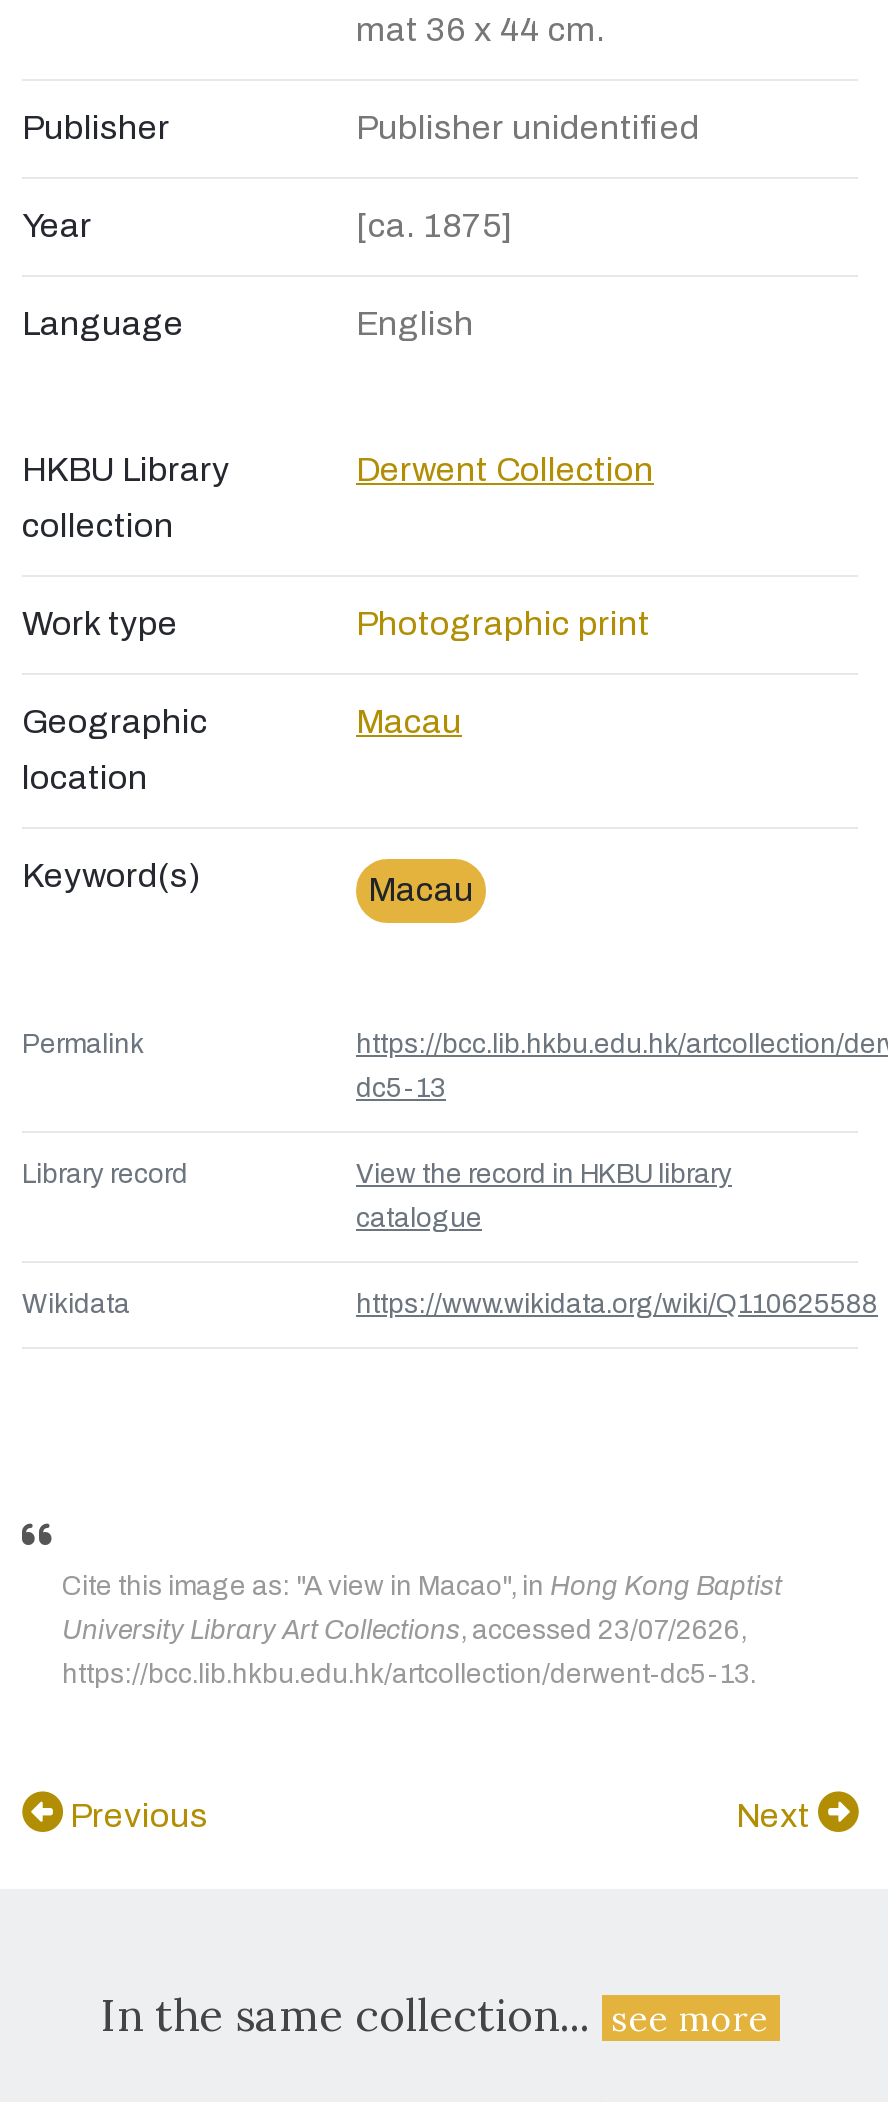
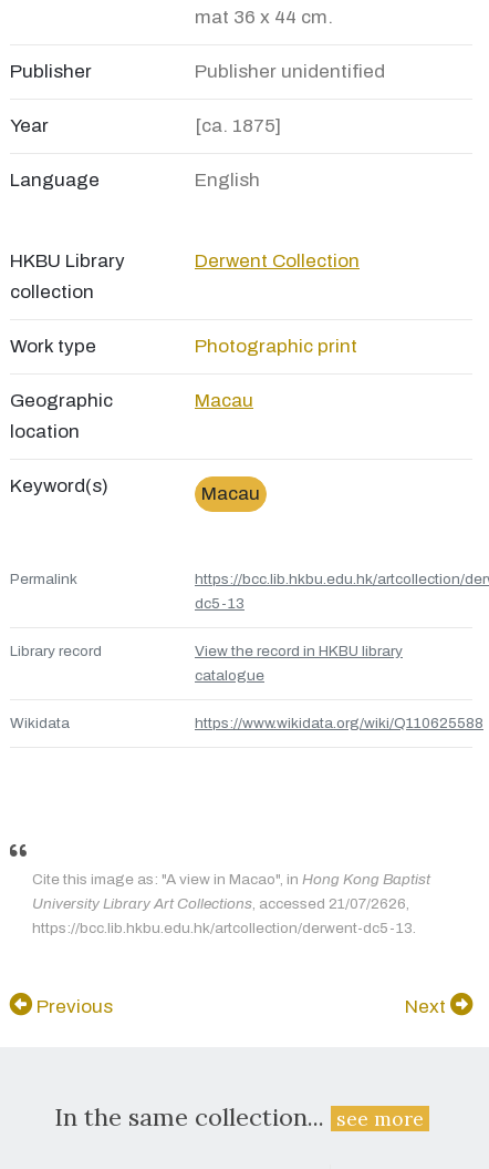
[62,1614,746,1644] University Library Art Collections, accessed 23/07/2626, -> [32,895,409,911] University Library Art Collections, accessed 21/07/2626,

